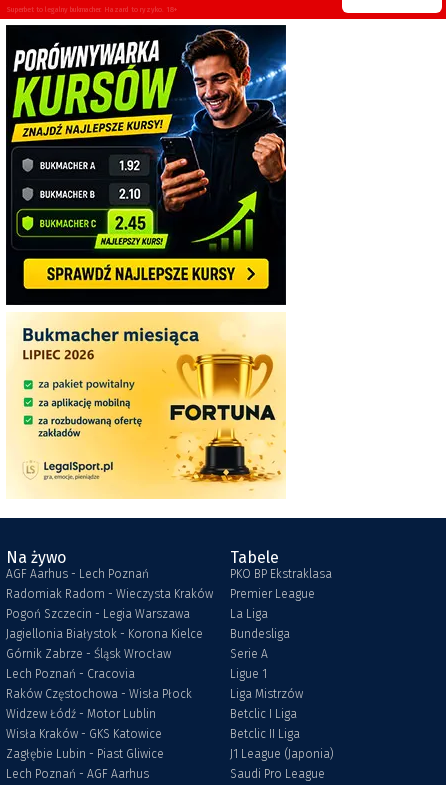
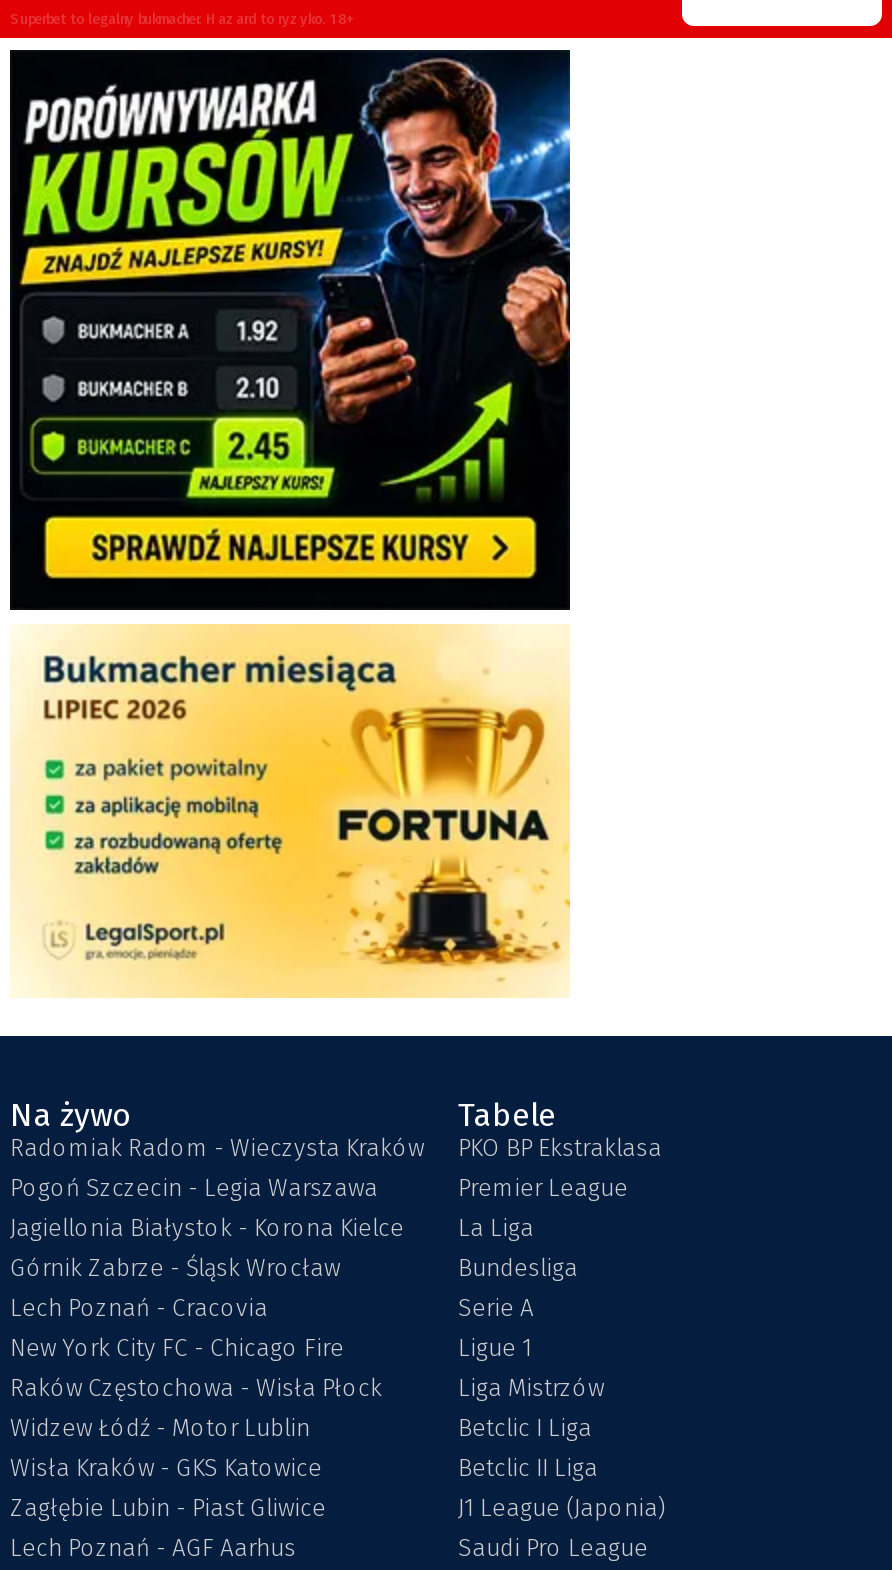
[6,567,149,581] AGF Aarhus - Lech Poznań -> none
moved [6,587,213,681] -> [10,1134,424,1322]: Radomiak Radom - Wieczysta Kraków | Pogoń Szczecin - Legia Warszawa | Jagiellonia Białystok - Korona Kielce | Górnik Zabrze - Śląsk Wrocław | Lech Poznań - Cracovia
none -> [10,1334,344,1362] New York City FC - Chicago Fire

